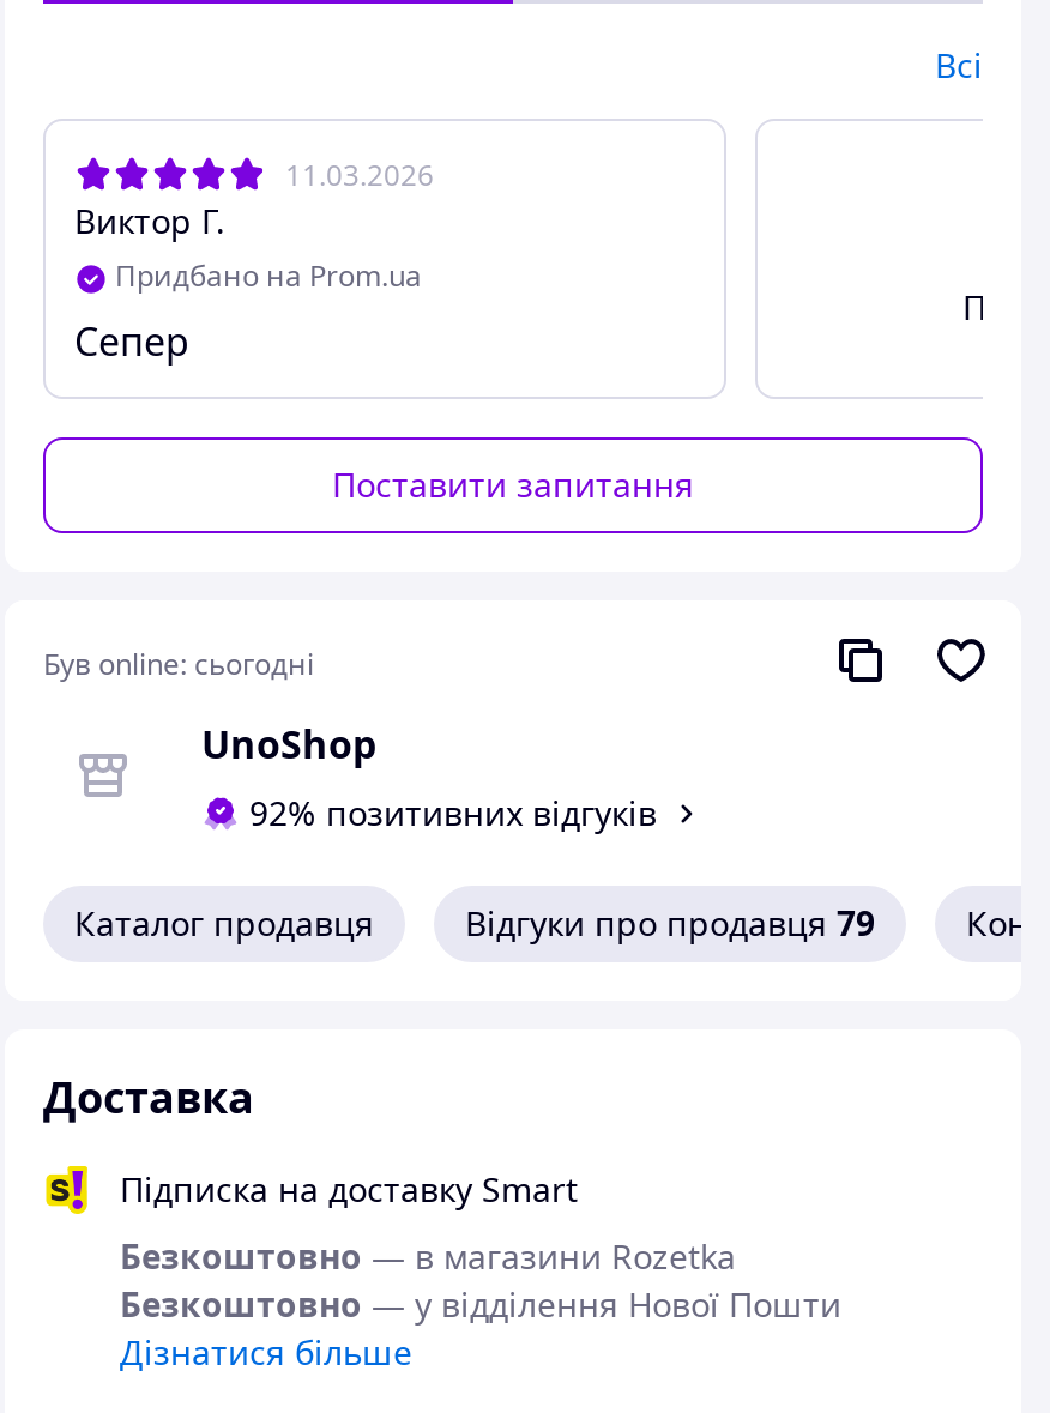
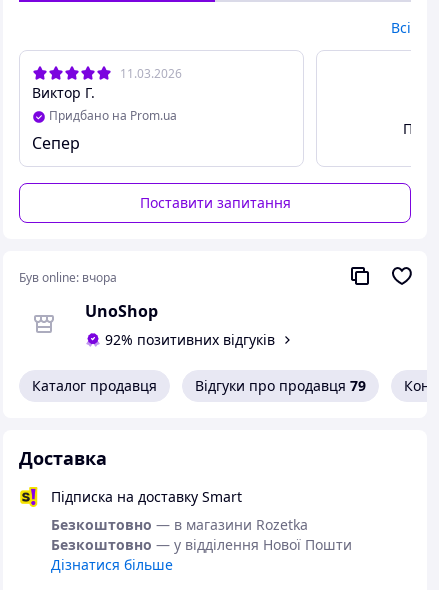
[43,644,314,684] Був online: сьогодні -> [19,269,117,286] Був online: вчора

